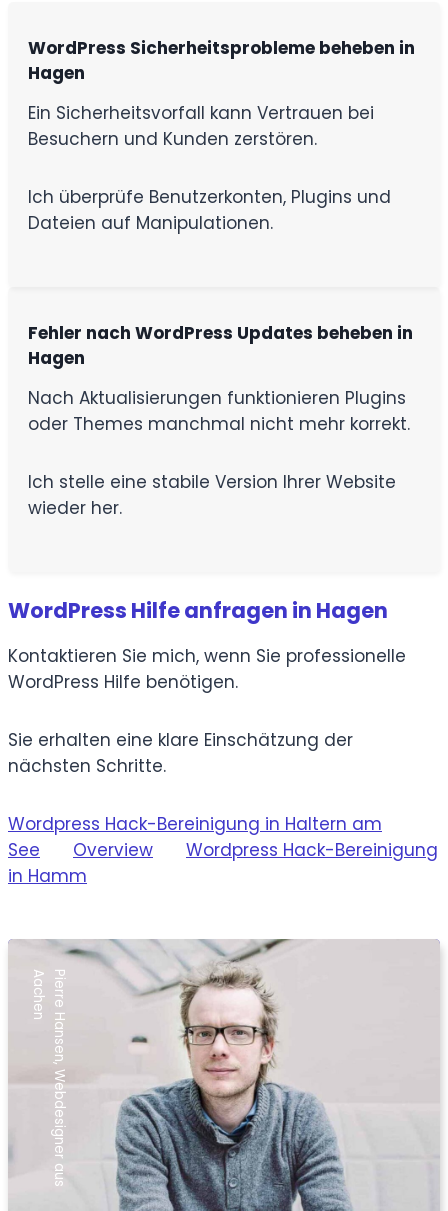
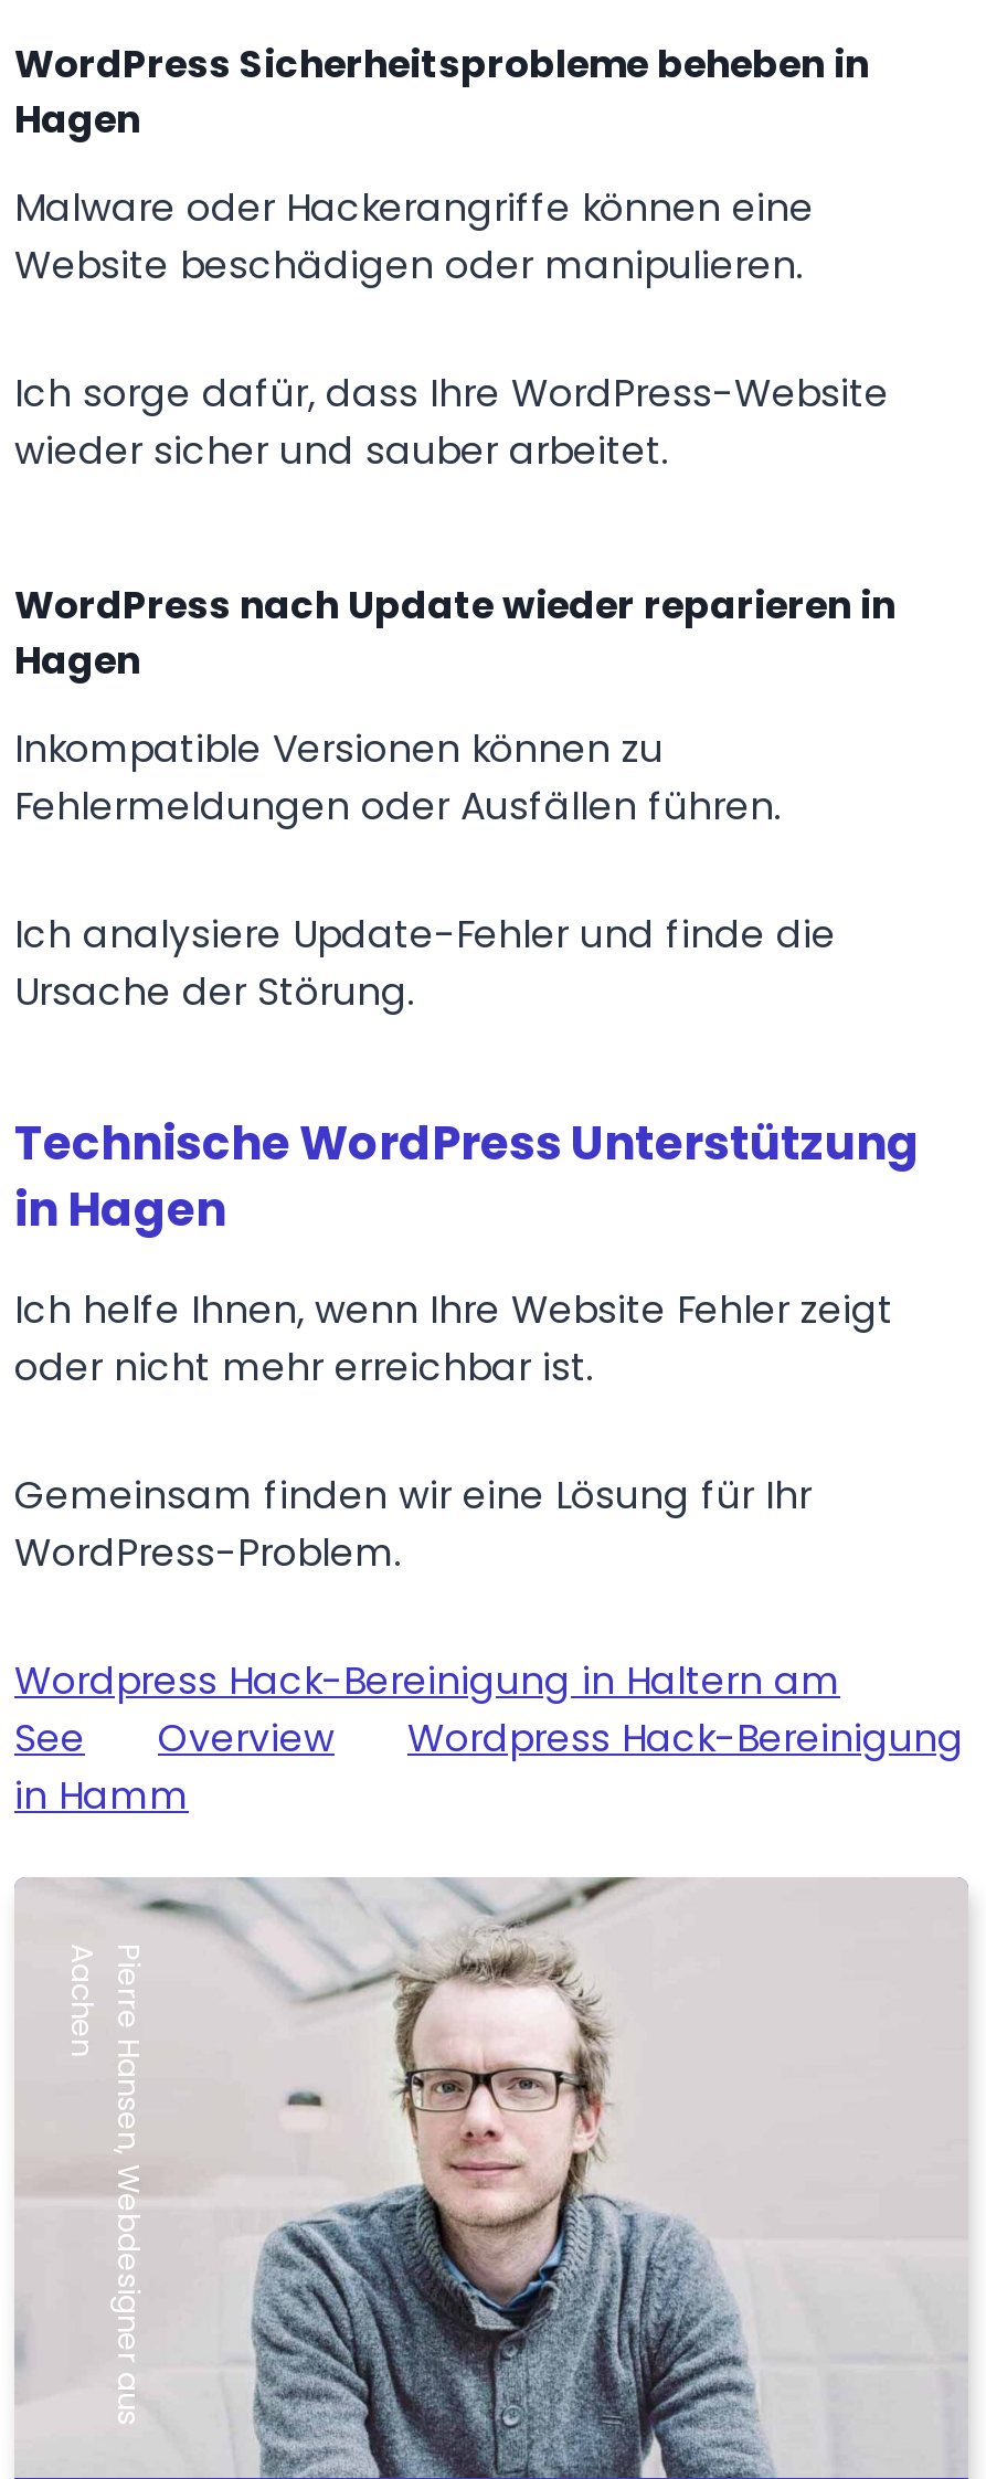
[28,101,374,151] Ein Sicherheitsvorfall kann Vertrauen bei | Besuchern und Kunden zerstören. -> [14,180,814,291] Malware oder Hackerangriffe können eine | Website beschädigen oder manipulieren.
[28,185,391,235] Ich überprüfe Benutzerkonten, Plugins und | Dateien auf Manipulationen. -> [14,366,889,476] Ich sorge dafür, dass Ihre WordPress-Website | wieder sicher und sauber arbeitet.
[28,321,413,345] Fehler nach WordPress Updates beheben in -> [14,579,895,632] WordPress nach Update wieder reparieren in
[28,386,410,436] Nach Aktualisierungen funktionieren Plugins | oder Themes manchmal nicht mehr korrekt. -> [14,722,781,832] Inkompatible Versionen können zu | Fehlermeldungen oder Ausfällen führen.
[28,470,396,520] Ich stelle eine stabile Version Ihrer Website | wieder her. -> [14,907,836,1018] Ich analysiere Update-Fehler und finde die | Ursache der Störung.
[8,596,388,625] WordPress Hilfe anfragen in Hagen -> [14,1110,920,1240] Technische WordPress Unterstützung | in Hagen
[8,644,406,694] Kontaktieren Sie mich, wenn Sie professionelle | WordPress Hilfe benötigen. -> [14,1282,893,1392] Ich helfe Ihnen, wenn Ihre Website Fehler zeigt | oder nicht mehr erreichbar ist.
[8,728,353,778] Sie erhalten eine klare Einschätzung der | nächsten Schritte. -> [14,1467,812,1578] Gemeinsam finden wir eine Lösung für Ihr | WordPress-Problem.

